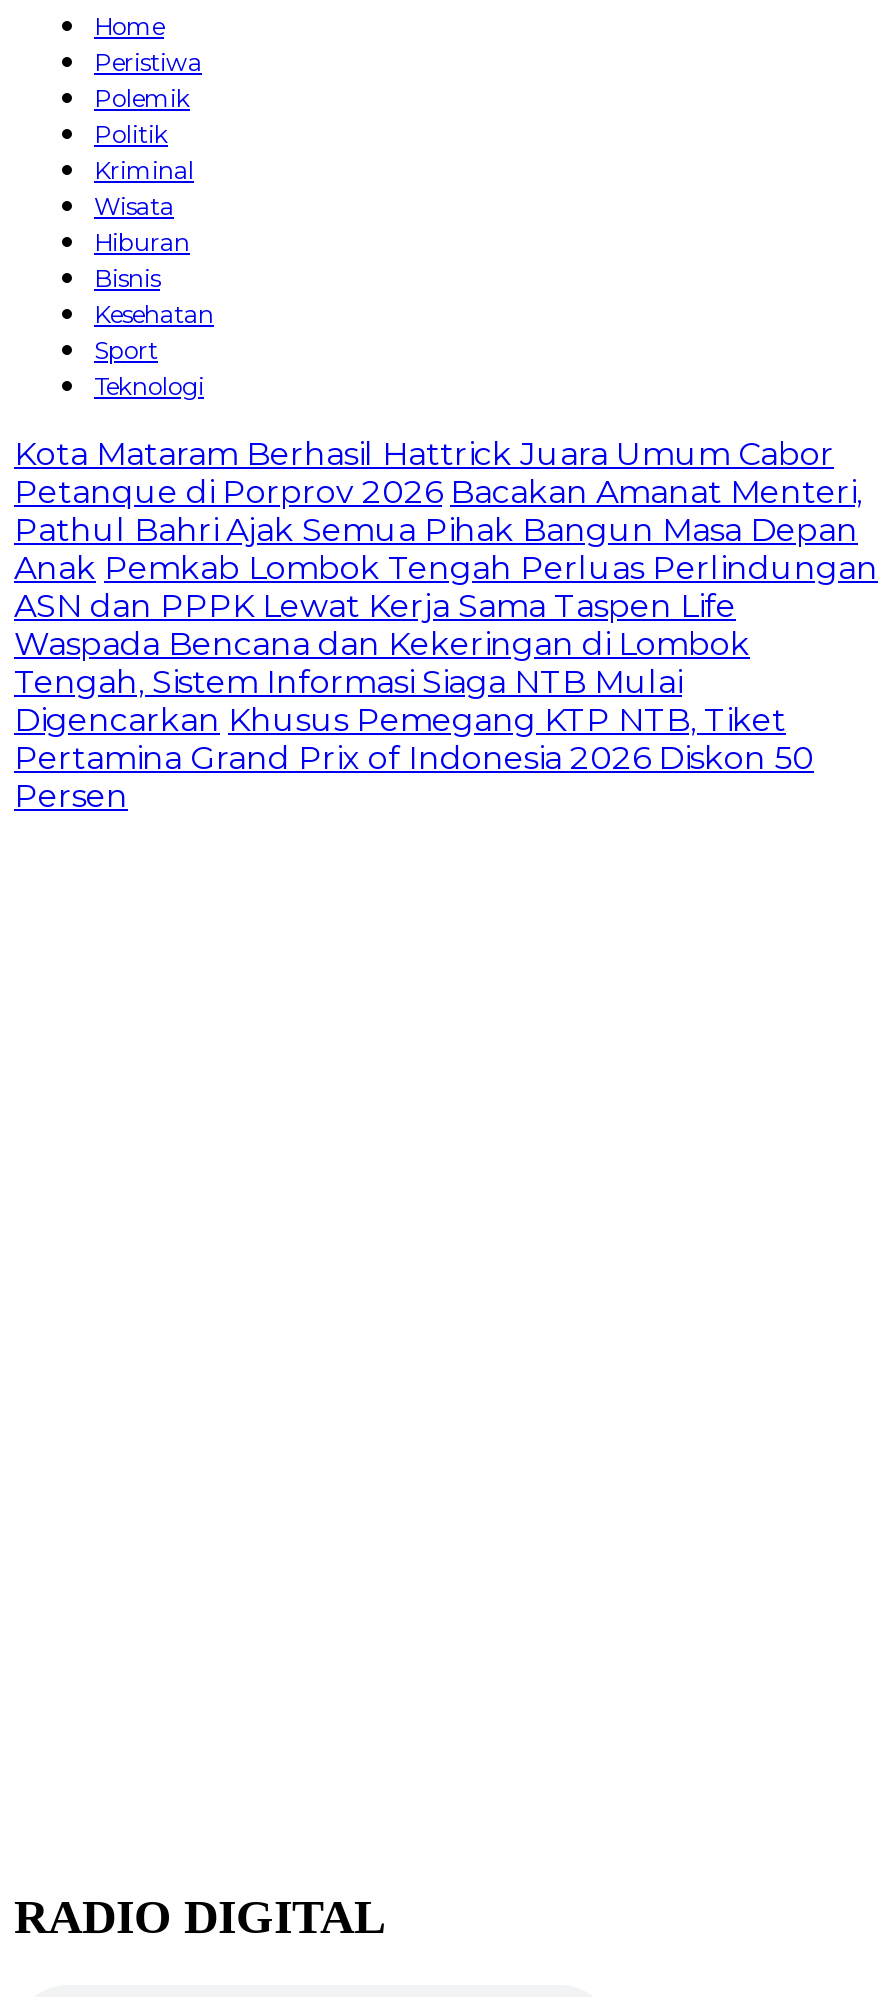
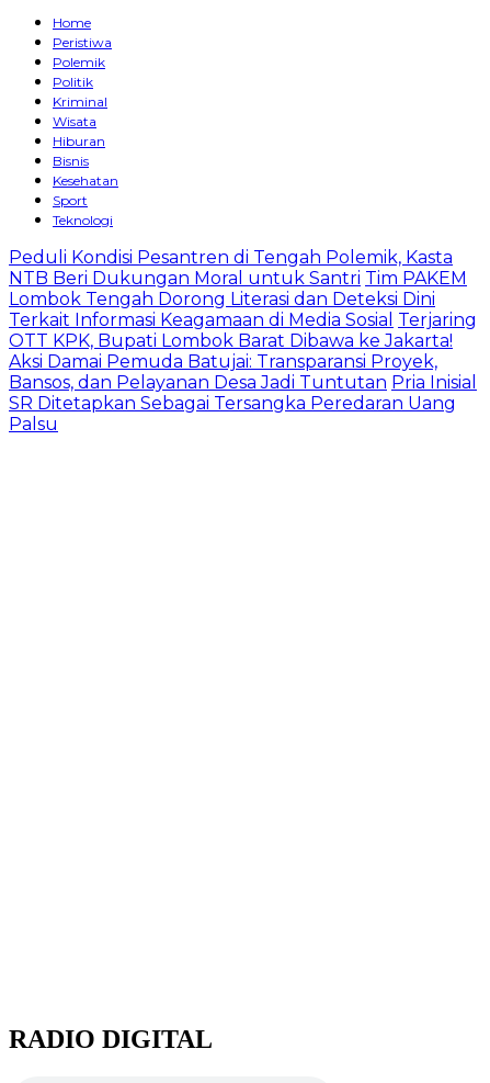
[14,435,878,815] Kota Mataram Berhasil Hattrick Juara Umum Cabor | Petanque di Porprov 2026 Bacakan Amanat Menteri, | Pathul Bahri Ajak Semua Pihak Bangun Masa Depan | Anak Pemkab Lombok Tengah Perluas Perlindungan | ASN dan PPPK Lewat Kerja Sama Taspen Life | Waspada Bencana dan Kekeringan di Lombok | Tengah, Sistem Informasi Siaga NTB Mulai | Digencarkan Khusus Pemegang KTP NTB, Tiket | Pertamina Grand Prix of Indonesia 2026 Diskon 50 | Persen -> [9,247,477,435] Peduli Kondisi Pesantren di Tengah Polemik, Kasta | NTB Beri Dukungan Moral untuk Santri Tim PAKEM | Lombok Tengah Dorong Literasi dan Deteksi Dini | Terkait Informasi Keagamaan di Media Sosial Terjaring | OTT KPK, Bupati Lombok Barat Dibawa ke Jakarta! | Aksi Damai Pemuda Batujai: Transparansi Proyek, | Bansos, dan Pelayanan Desa Jadi Tuntutan Pria Inisial | SR Ditetapkan Sebagai Tersangka Peredaran Uang | Palsu

